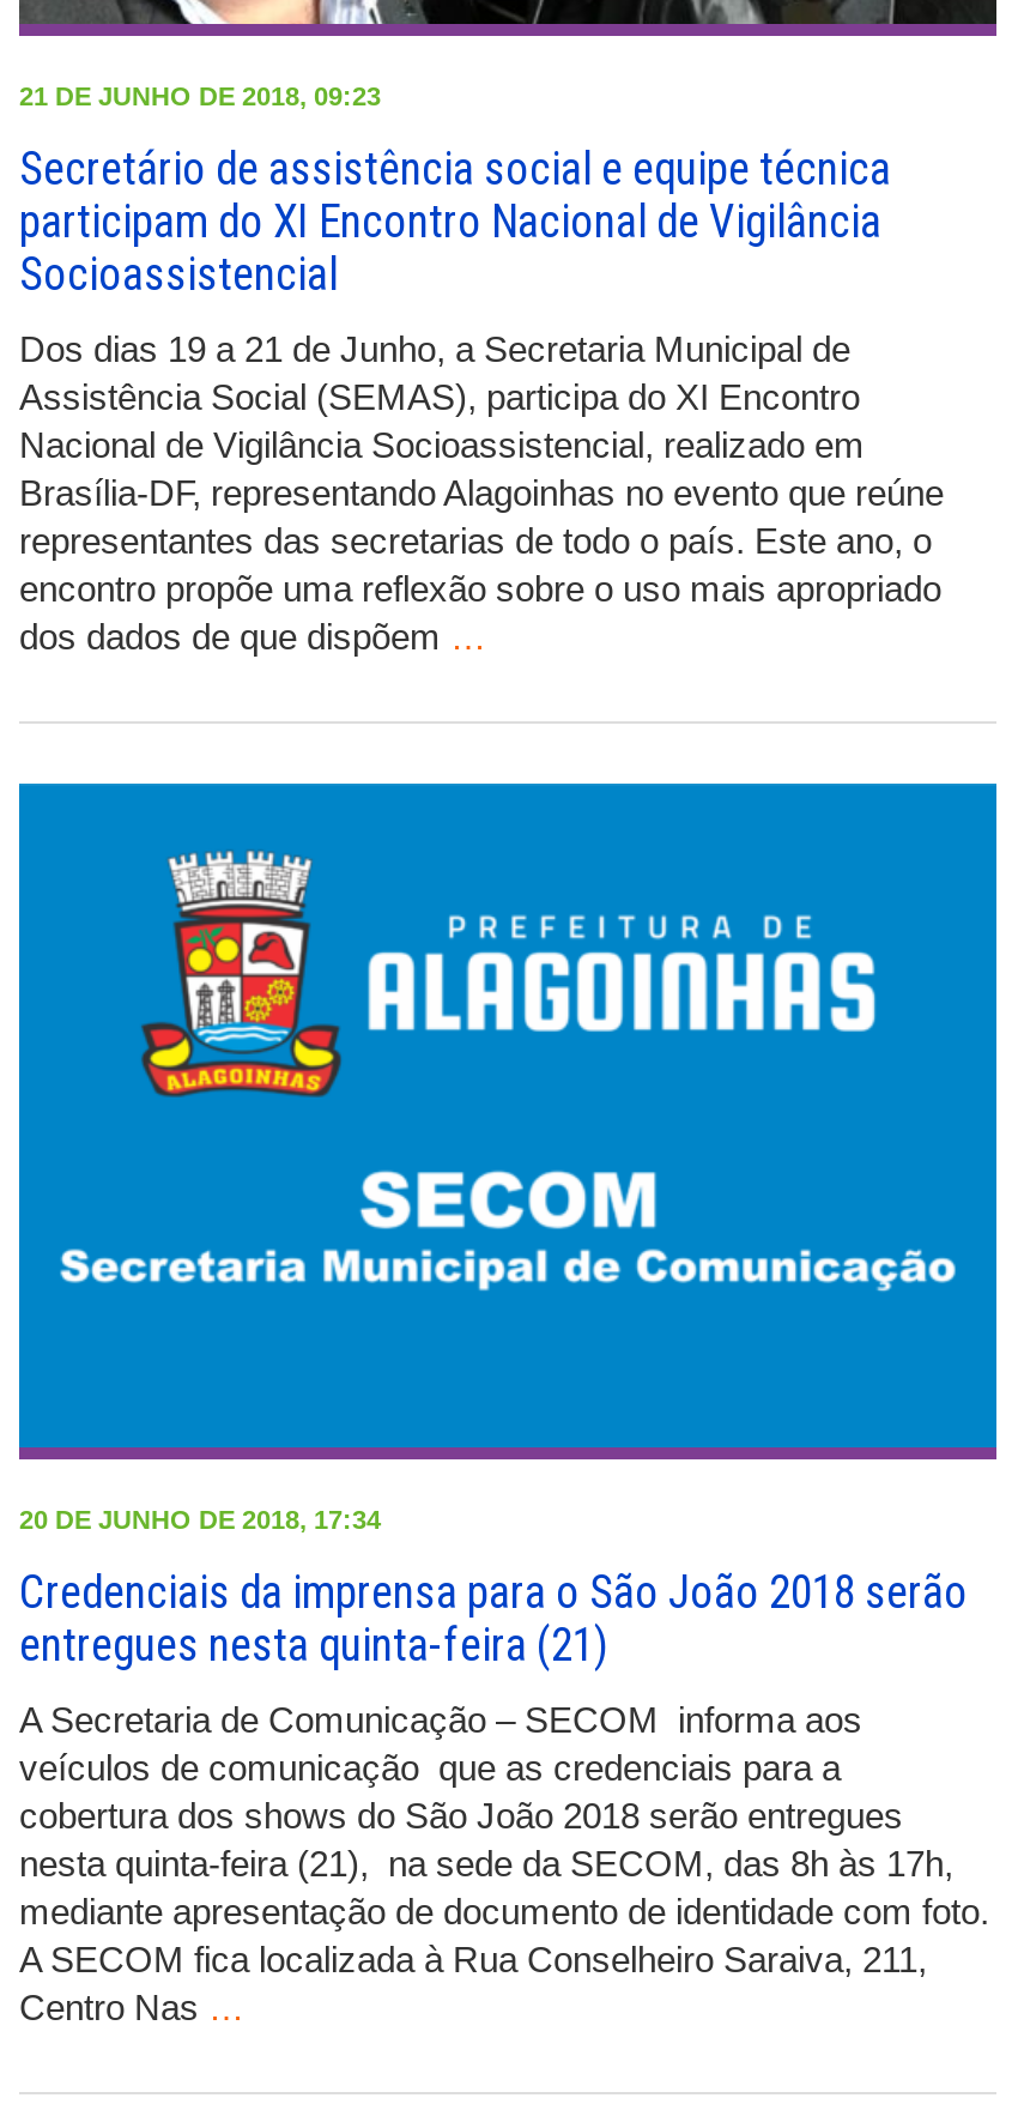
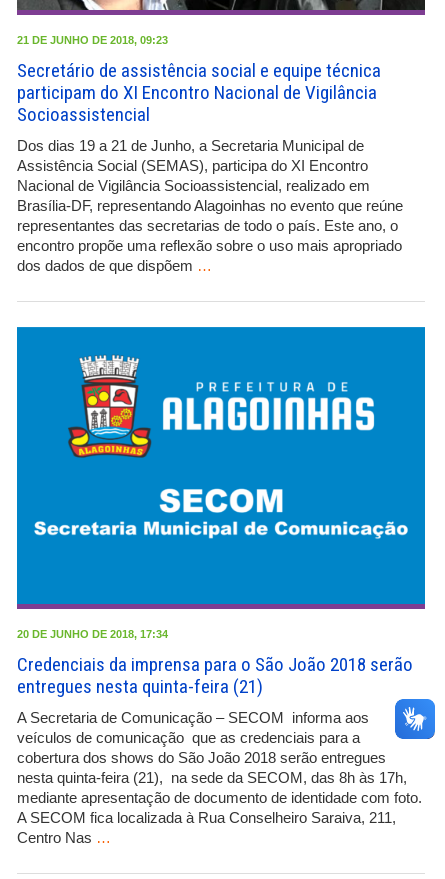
none -> [394,698,436,740] [image]

